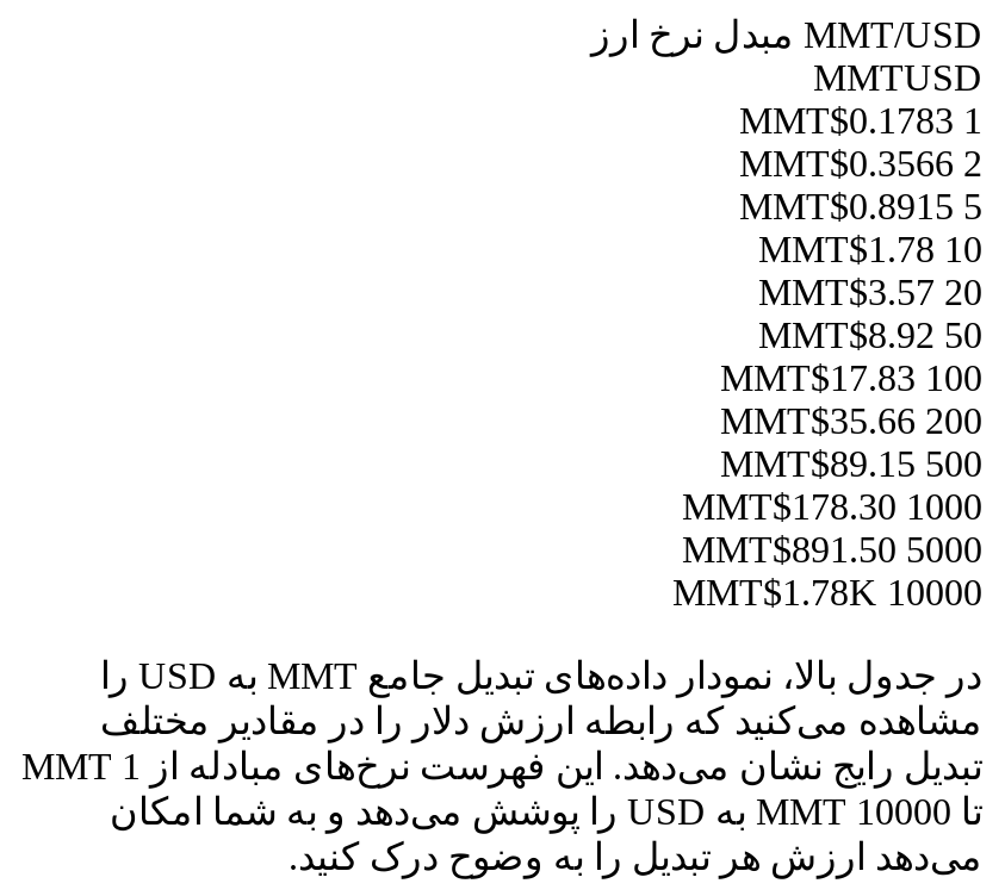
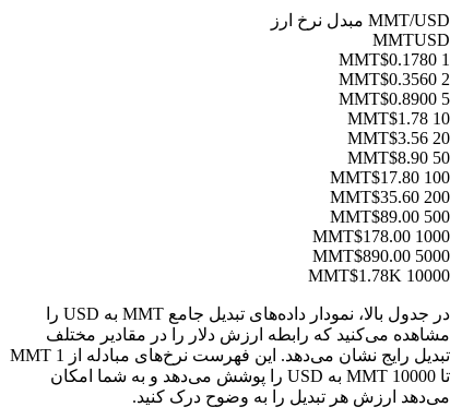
[830,101,954,142] $0.1783 -> [380,51,437,69] $0.1780
[830,144,954,185] $0.3566 -> [380,70,437,89] $0.3560
[830,187,954,228] $0.8915 -> [380,90,437,109] $0.8900
[849,273,935,313] $3.57 -> [389,129,428,148] $3.56
[849,316,935,356] $8.92 -> [389,149,428,167] $8.90
[811,359,916,399] $17.83 -> [371,169,419,187] $17.80
[811,402,916,442] $35.66 -> [371,188,419,207] $35.60
[811,444,916,485] $89.15 -> [371,208,419,226] $89.00
[773,487,897,528] $178.30 -> [354,228,411,246] $178.00
[773,530,897,571] $891.50 -> [354,247,411,266] $890.00

